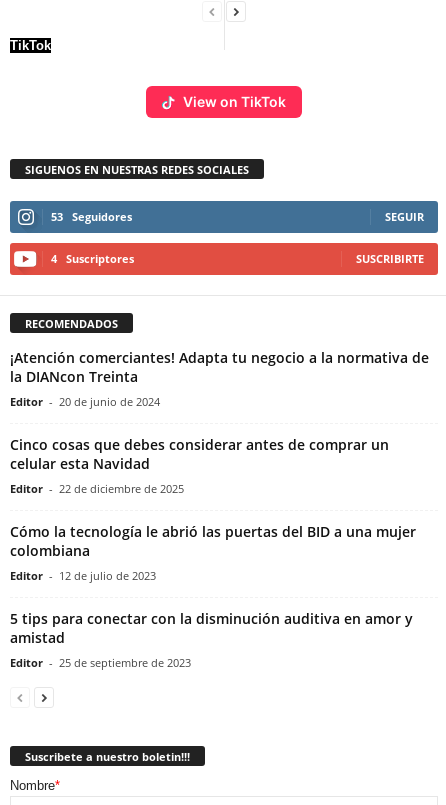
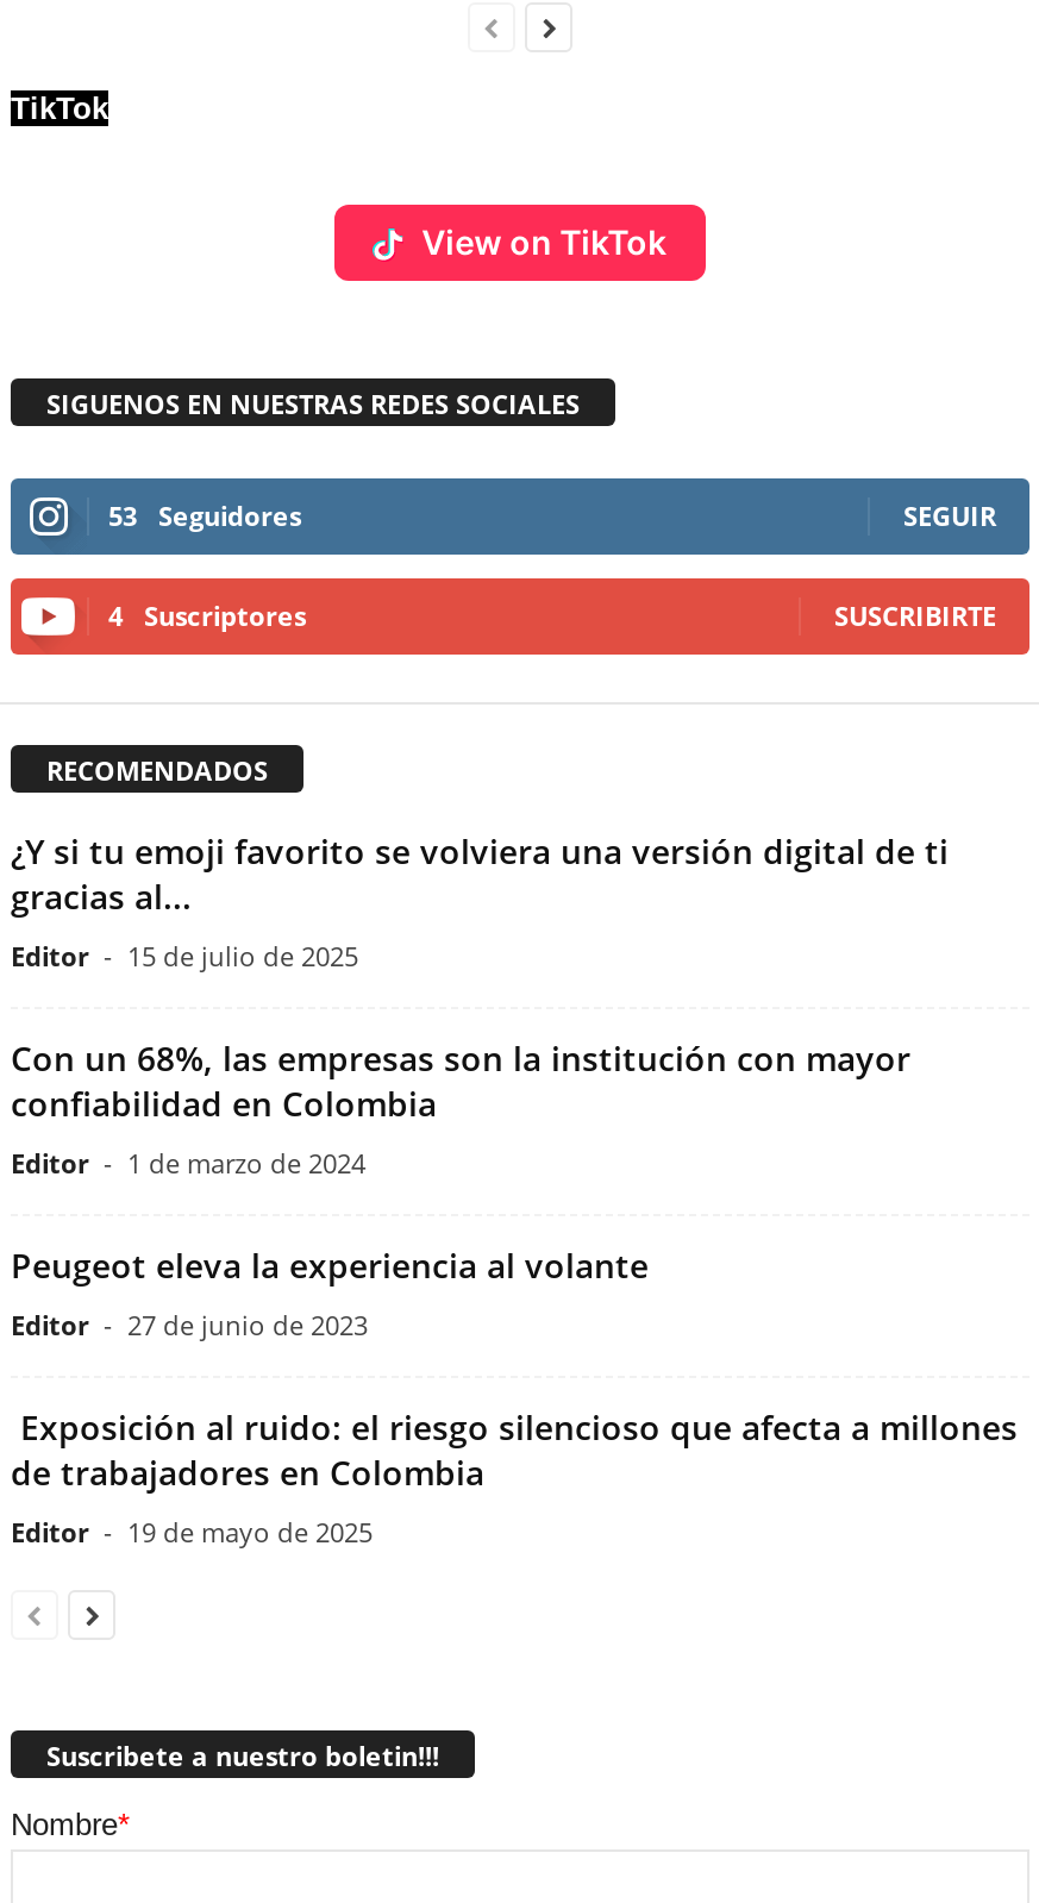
[10,348,429,409] ¡Atención comerciantes! Adapta tu negocio a la normativa de | la DIANcon Treinta | Editor - 20 de junio de 2024 -> [11,828,949,973] ¿Y si tu emoji favorito se volviera una versión digital de ti | gracias al... | Editor - 15 de julio de 2025
[10,435,389,496] Cinco cosas que debes considerar antes de comprar un | celular esta Navidad | Editor - 22 de diciembre de 2025 -> [11,1035,910,1180] Con un 68%, las empresas son la institución con mayor | confiabilidad en Colombia | Editor - 1 de marzo de 2024
[10,522,416,583] Cómo la tecnología le abrió las puertas del BID a una mujer | colombiana | Editor - 12 de julio de 2023 -> [11,1242,649,1342] Peugeot eleva la experiencia al volante | Editor - 27 de junio de 2023
[10,609,413,670] 5 tips para conectar con la disminución auditiva en amor y | amistad | Editor - 25 de septiembre de 2023 -> [11,1404,1018,1549] Exposición al ruido: el riesgo silencioso que afecta a millones | de trabajadores en Colombia | Editor - 19 de mayo de 2025

